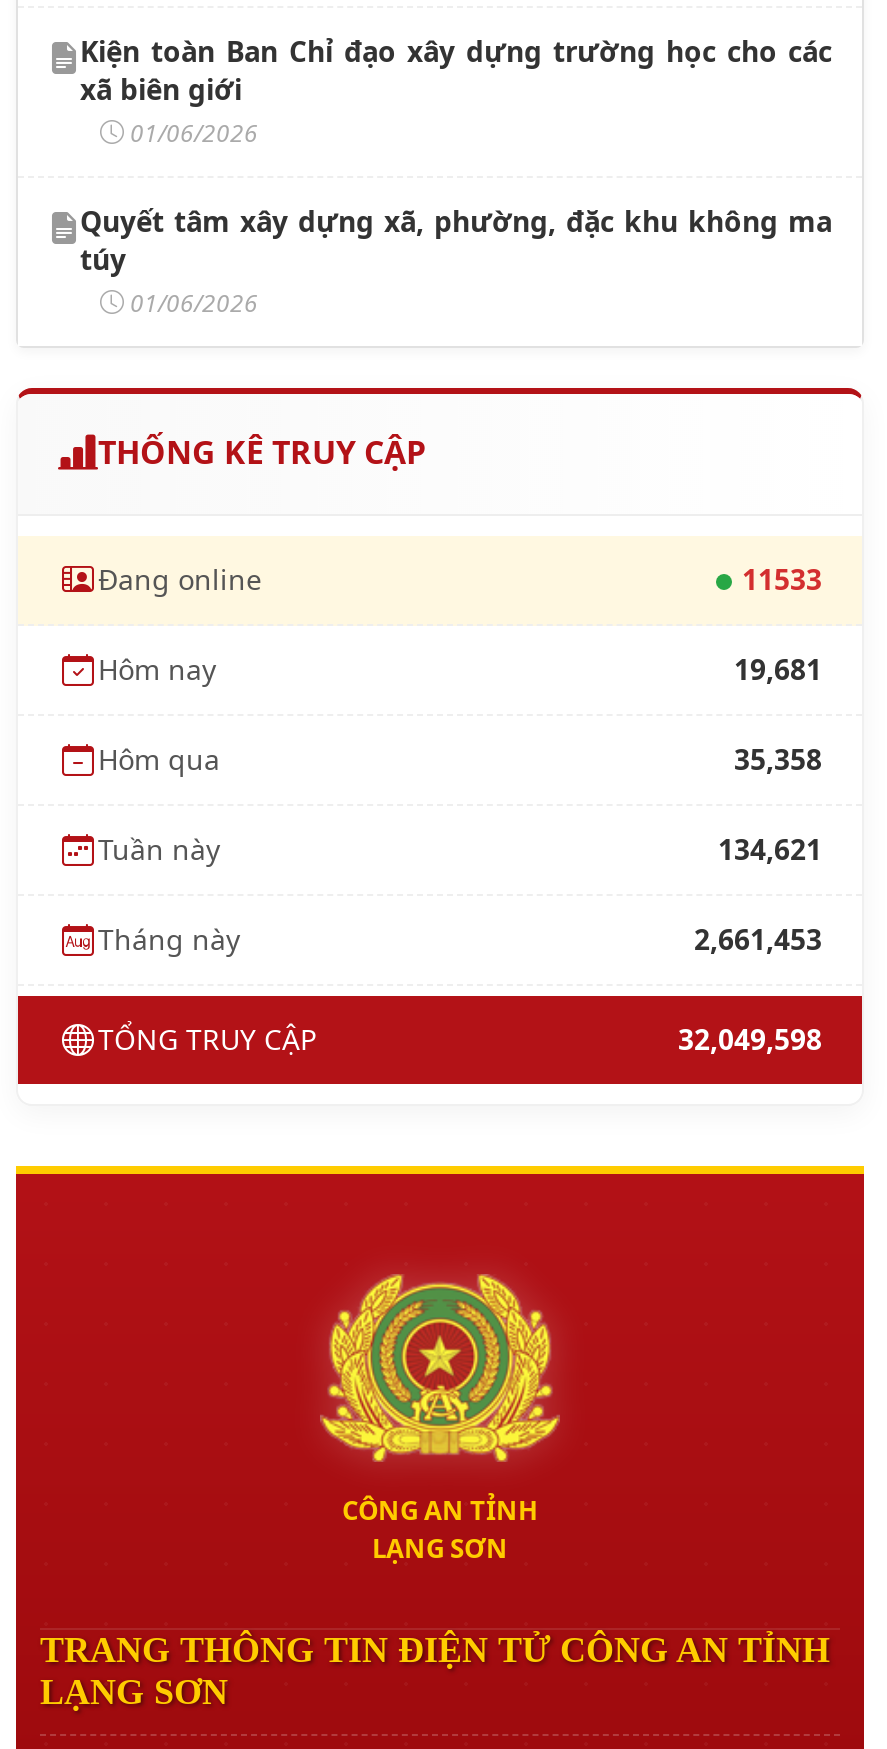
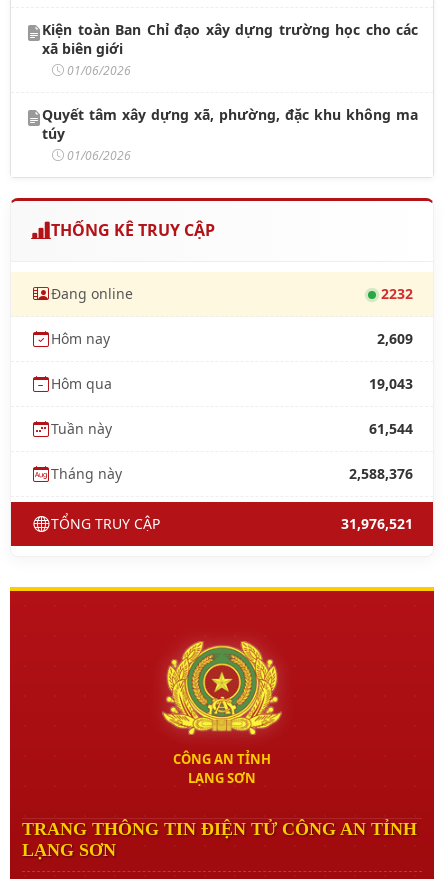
[742,561,822,599] 11533 -> [381,284,413,303] 2232
[734,651,822,689] 19,681 -> [377,329,413,348] 2,609
[734,741,822,779] 35,358 -> [369,374,413,393] 19,043
[718,831,822,869] 134,621 -> [369,419,413,438] 61,544
[694,921,822,959] 2,661,453 -> [349,464,413,483] 2,588,376
[678,1021,822,1059] 32,049,598 -> [341,514,413,533] 31,976,521

